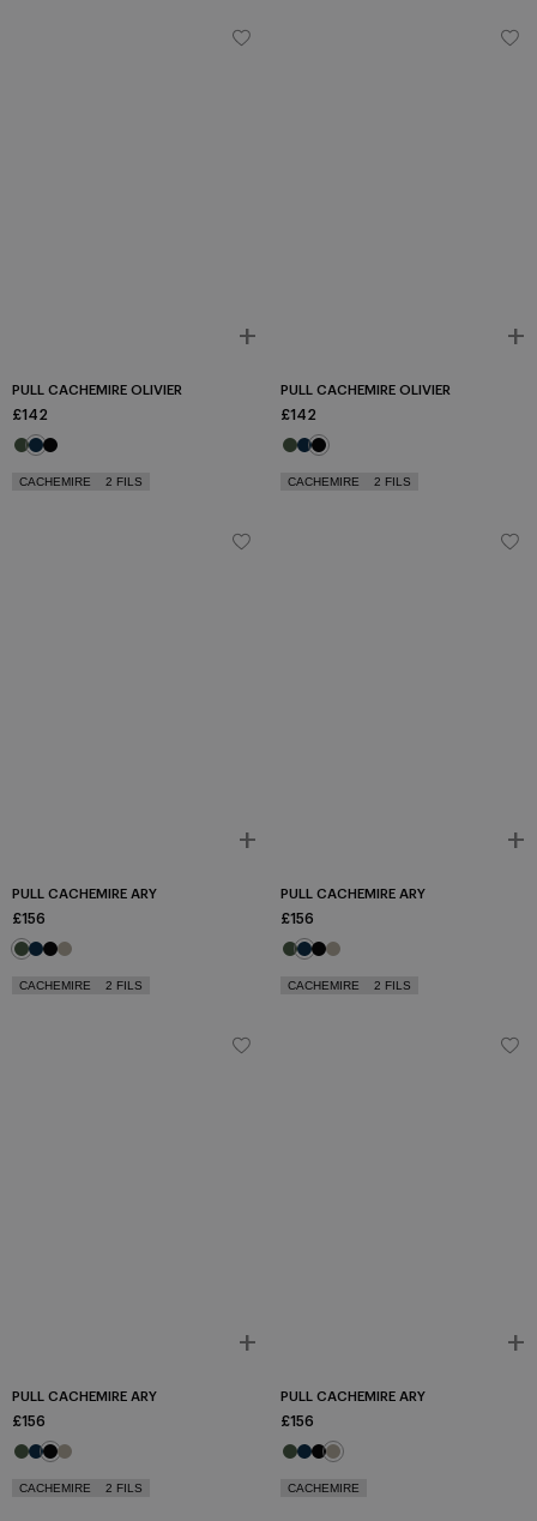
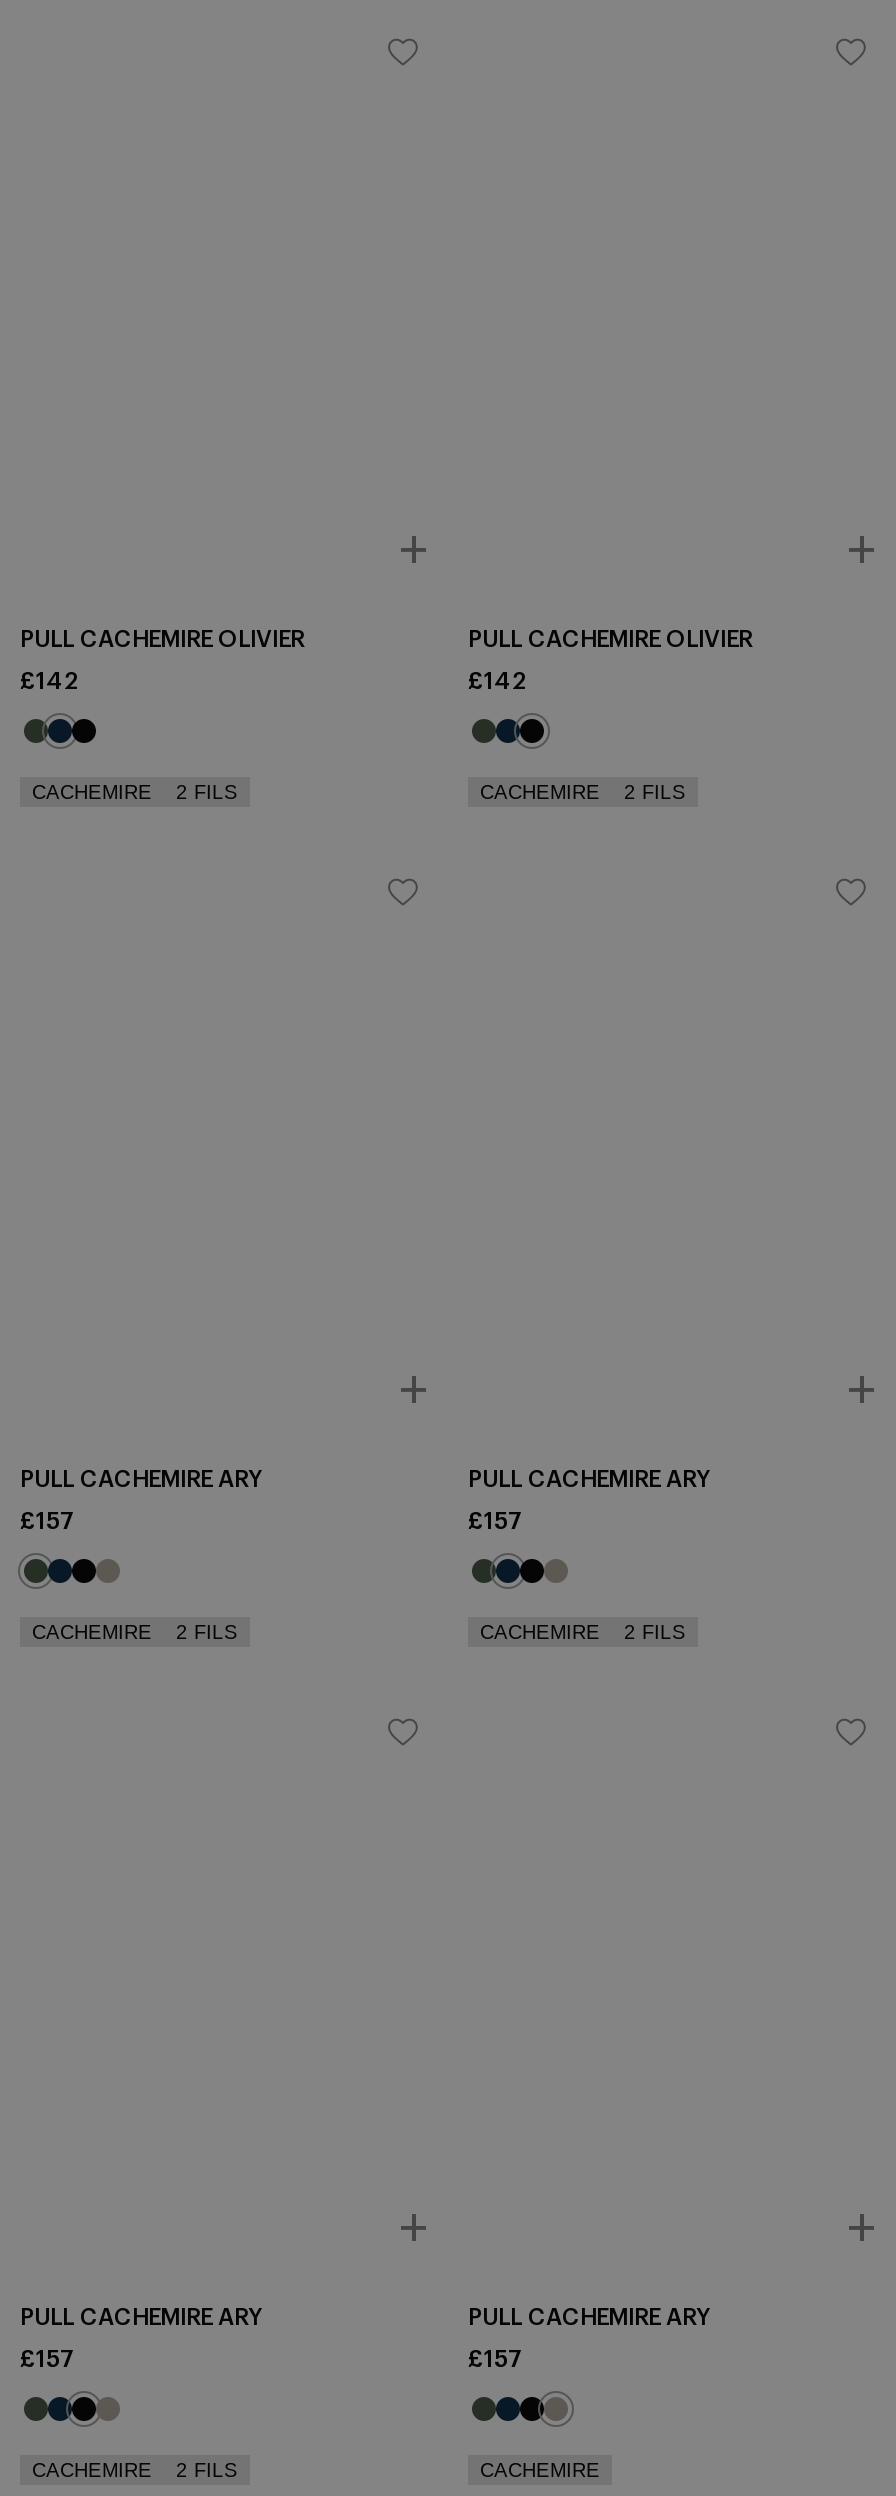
[12,911,46,925] £156 -> [20,1508,76,1532] £157
[280,911,314,925] £156 -> [468,1508,524,1532] £157
[12,1414,46,1429] £156 -> [20,2347,76,2371] £157
[280,1414,314,1429] £156 -> [468,2347,524,2371] £157

